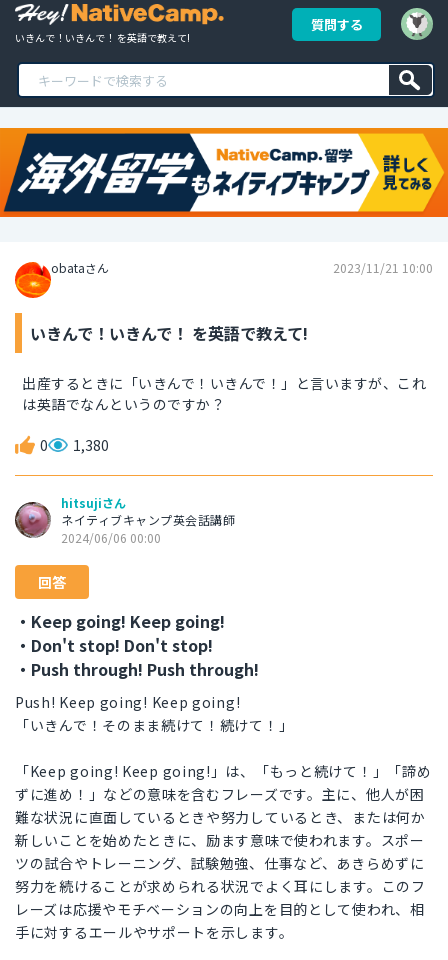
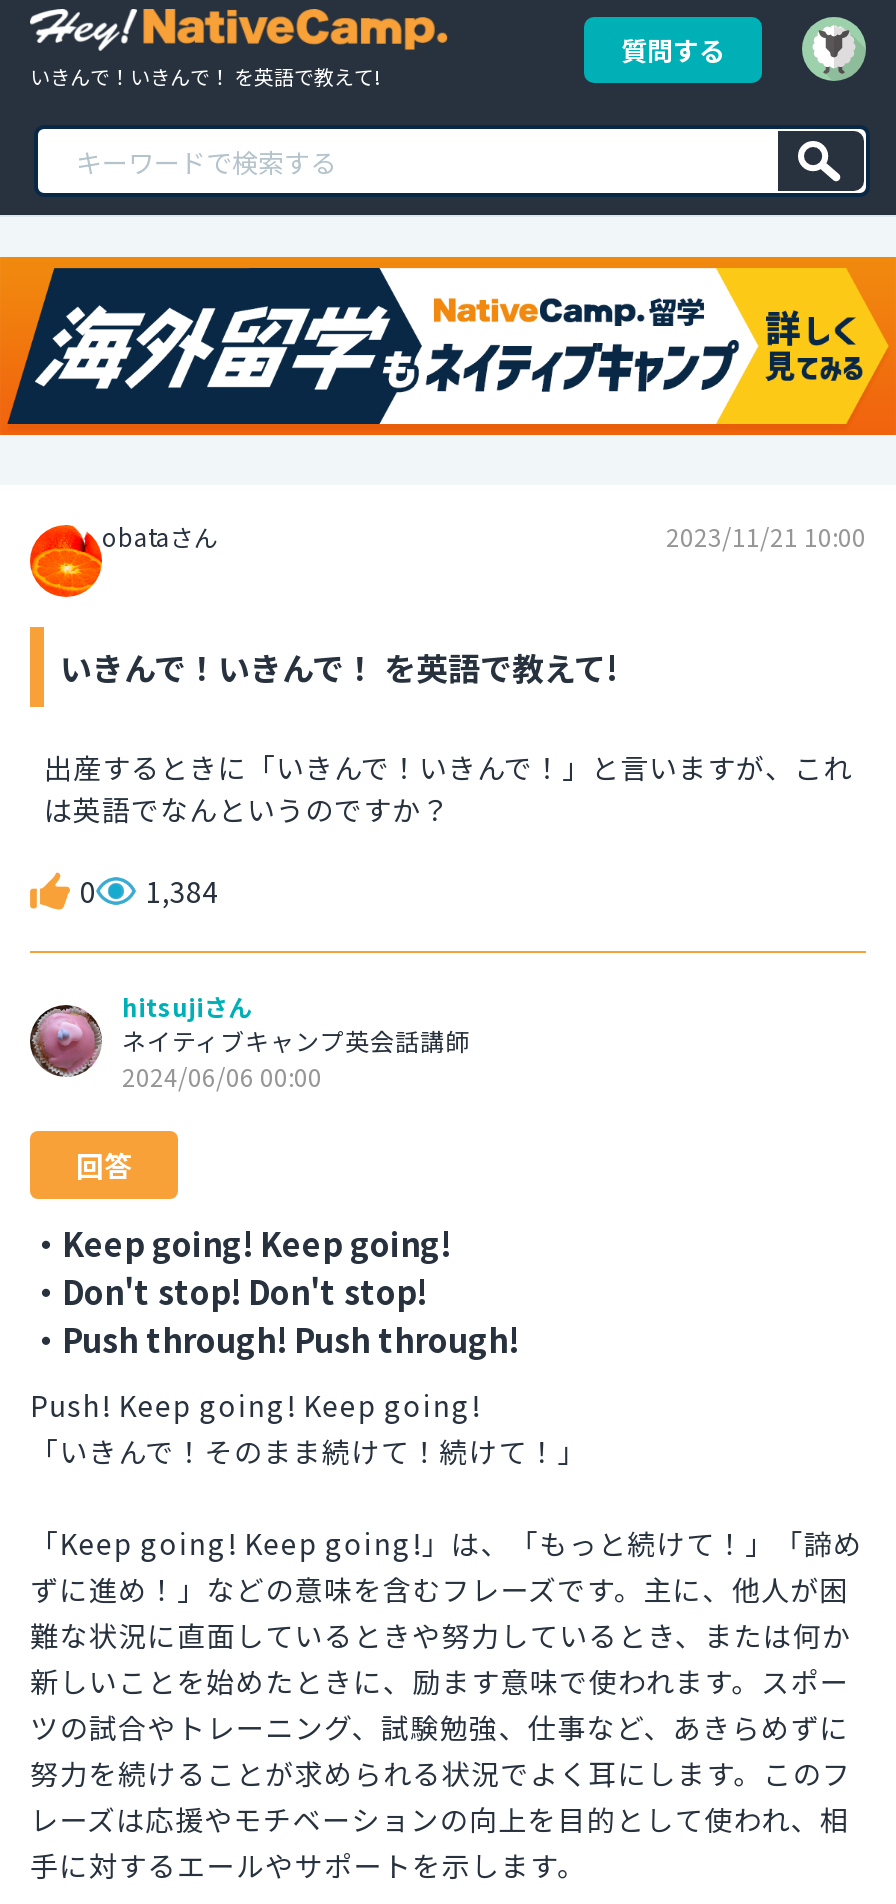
[40,435,109,455] 0 1,380 -> [80,872,218,912] 0 1,384

